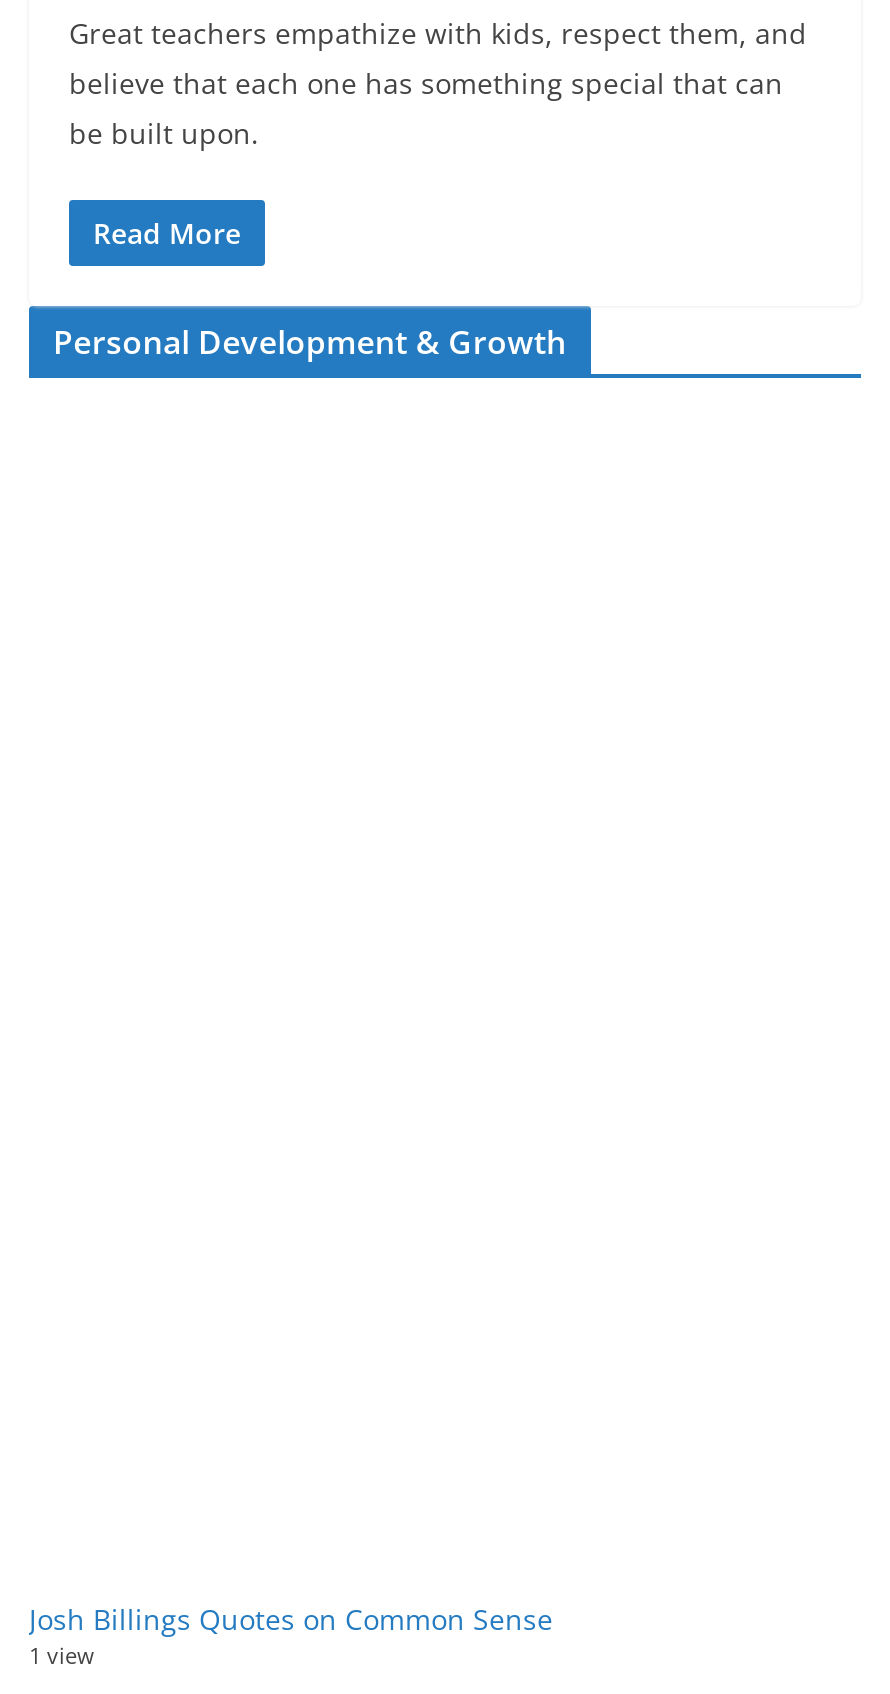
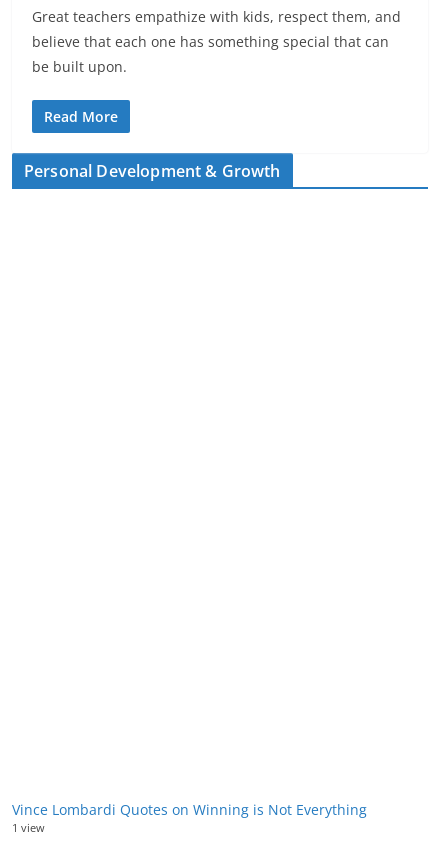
[29,1600,553,1638] Josh Billings Quotes on Common Sense -> [12,800,367,819] Vince Lombardi Quotes on Winning is Not Everything

